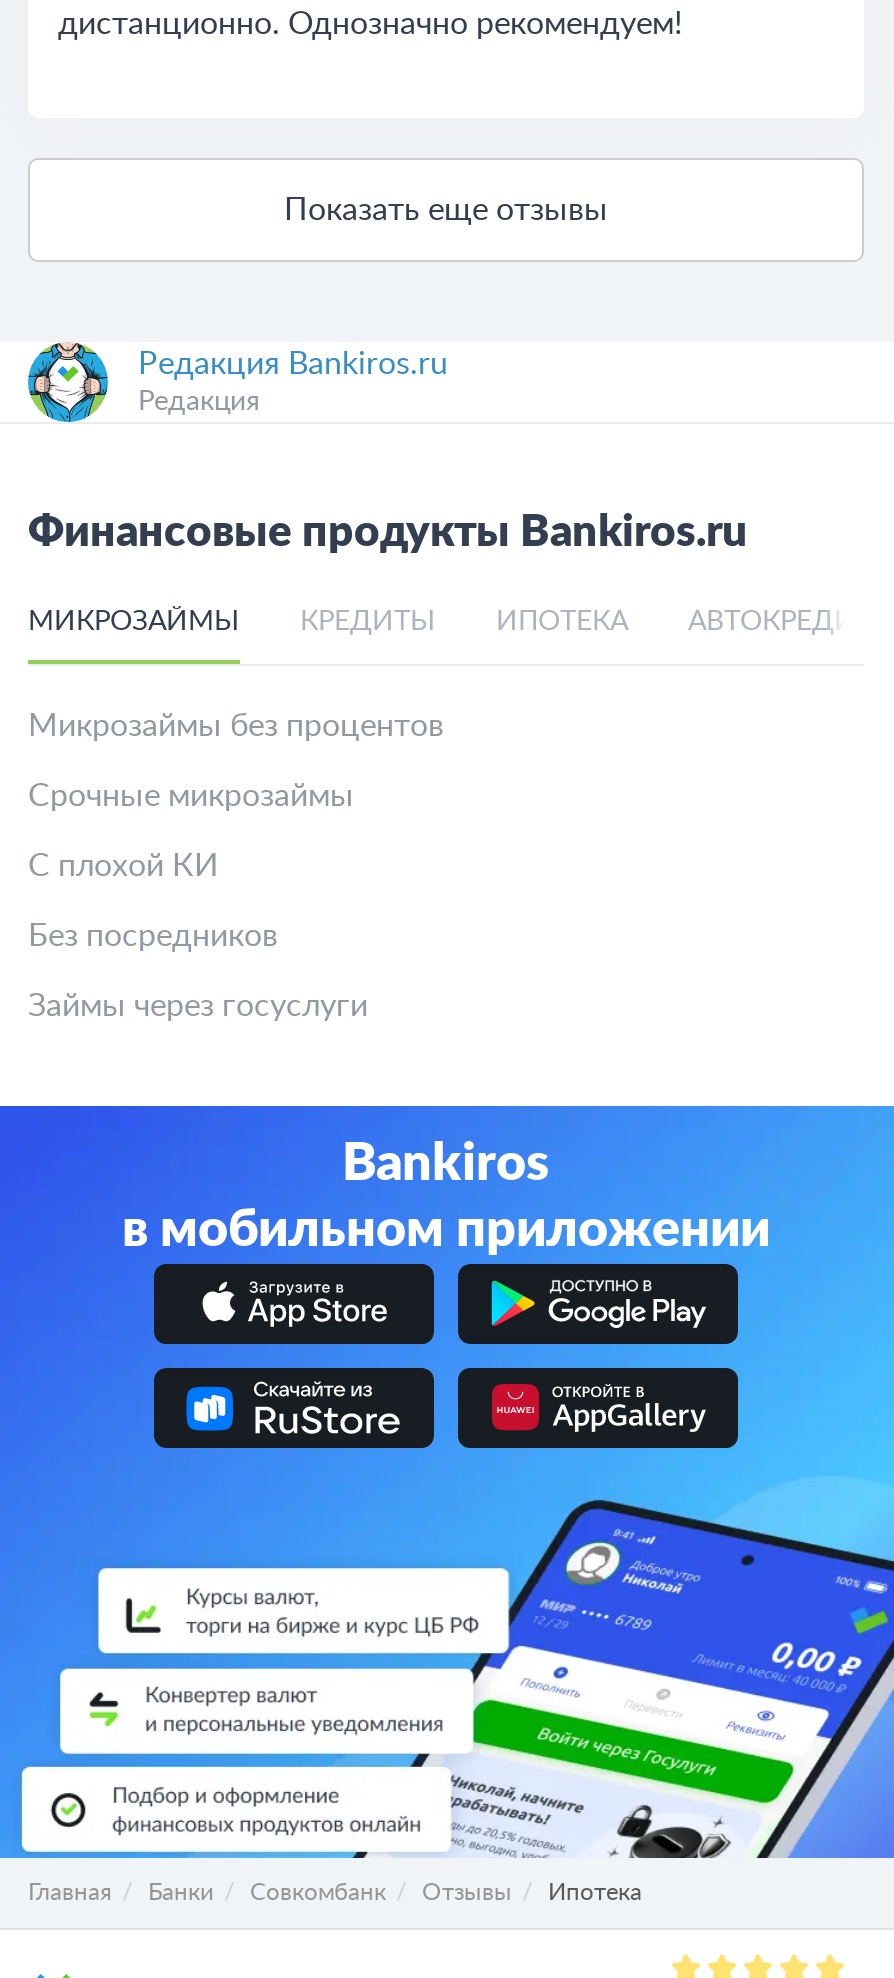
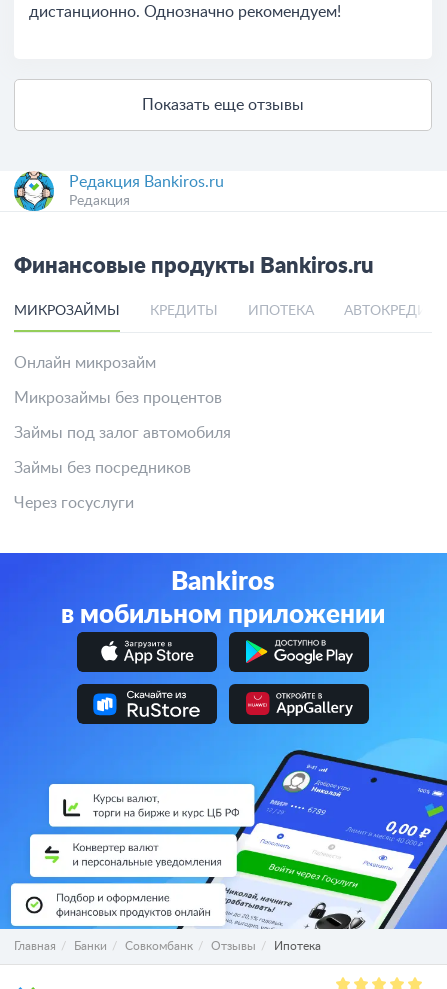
none -> [14,355,156,371] Онлайн микрозайм
moved [28,710,444,742] -> [14,390,222,406]: Микрозаймы без процентов
[28,780,368,1022] Срочные микрозаймы | С плохой КИ | Без посредников | Займы через госуслуги -> [14,425,231,511] Займы под залог автомобиля | Займы без посредников | Через госуслуги

